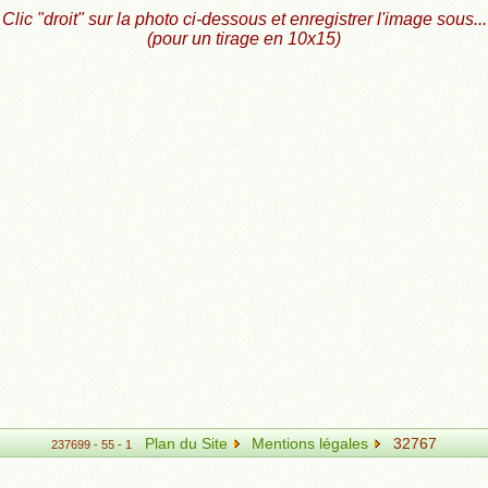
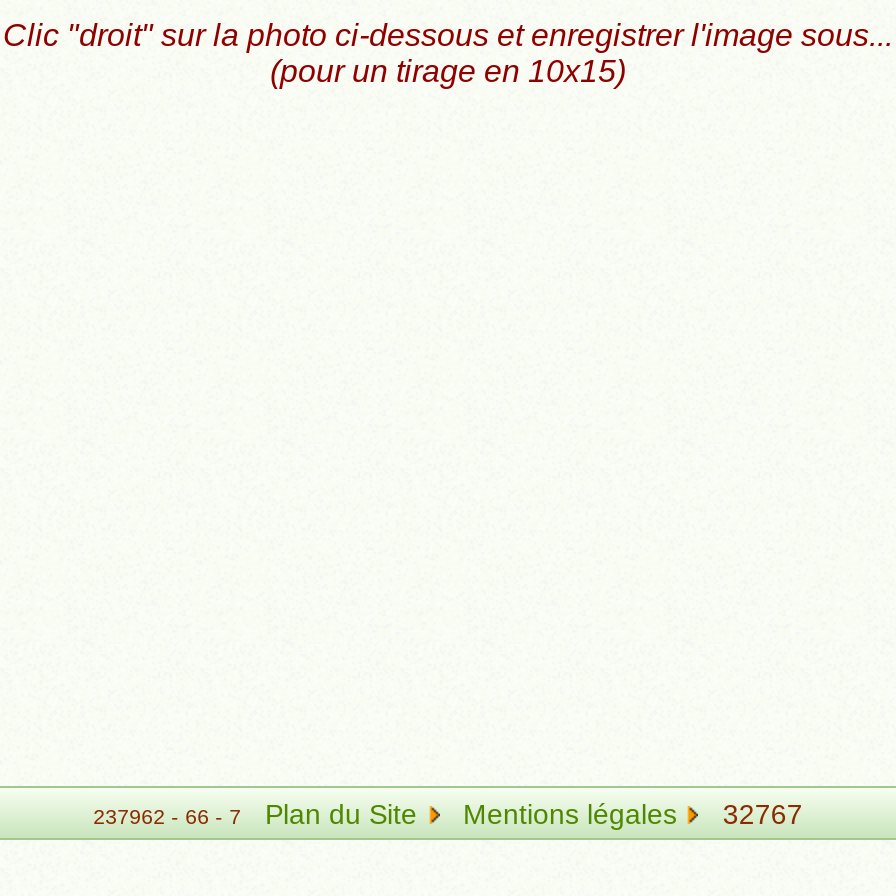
[51,434,437,452] 237699 - 55 - 1 Plan du Site Mentions légales 32767 -> [93,798,803,830] 237962 - 66 - 7 Plan du Site Mentions légales 32767

